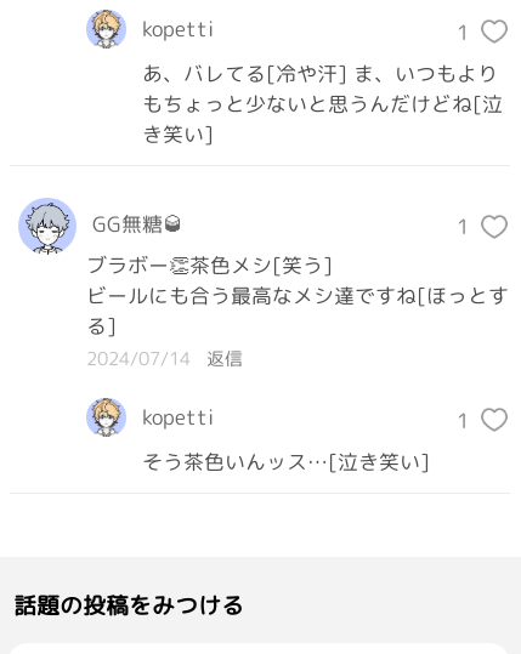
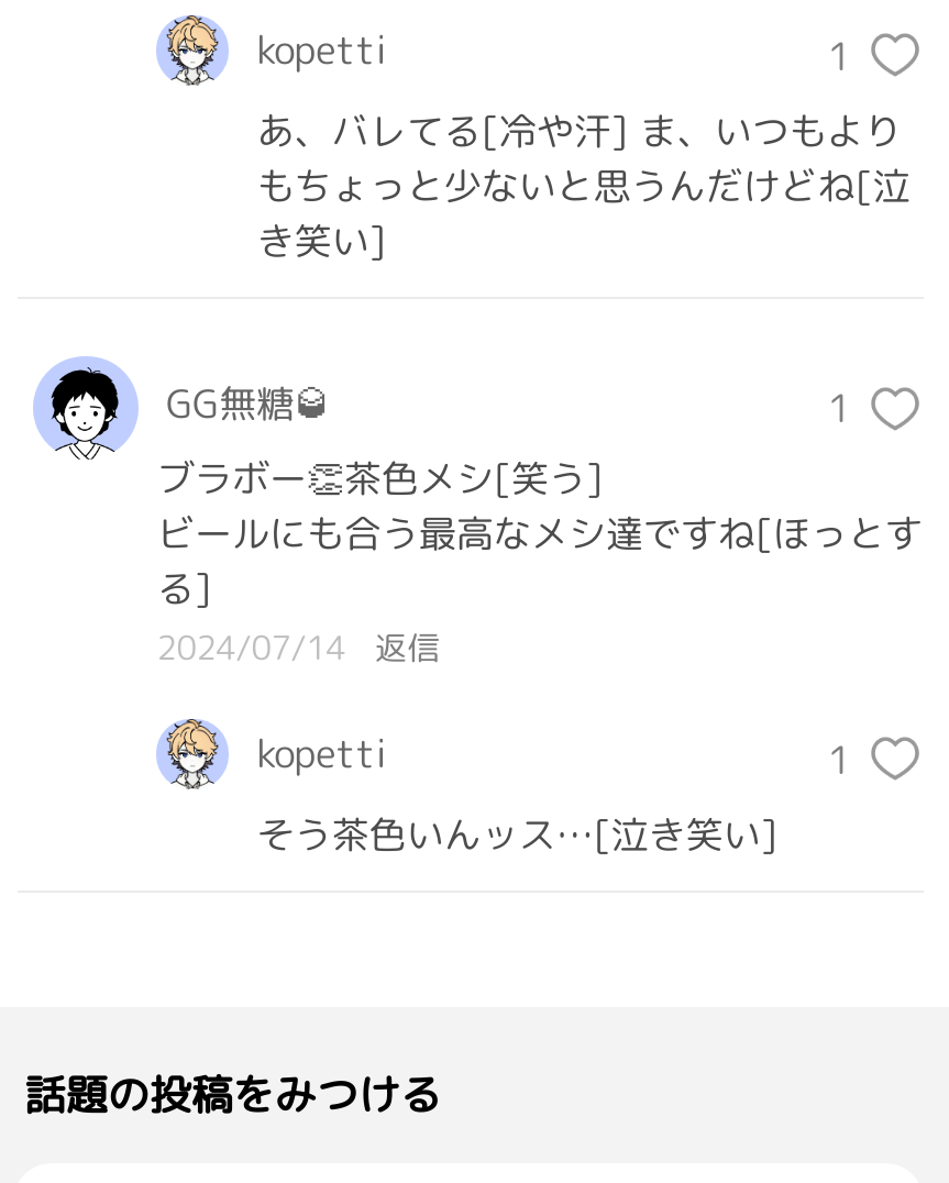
[24,201,70,255] [image] -> [48,367,125,455] [image]

